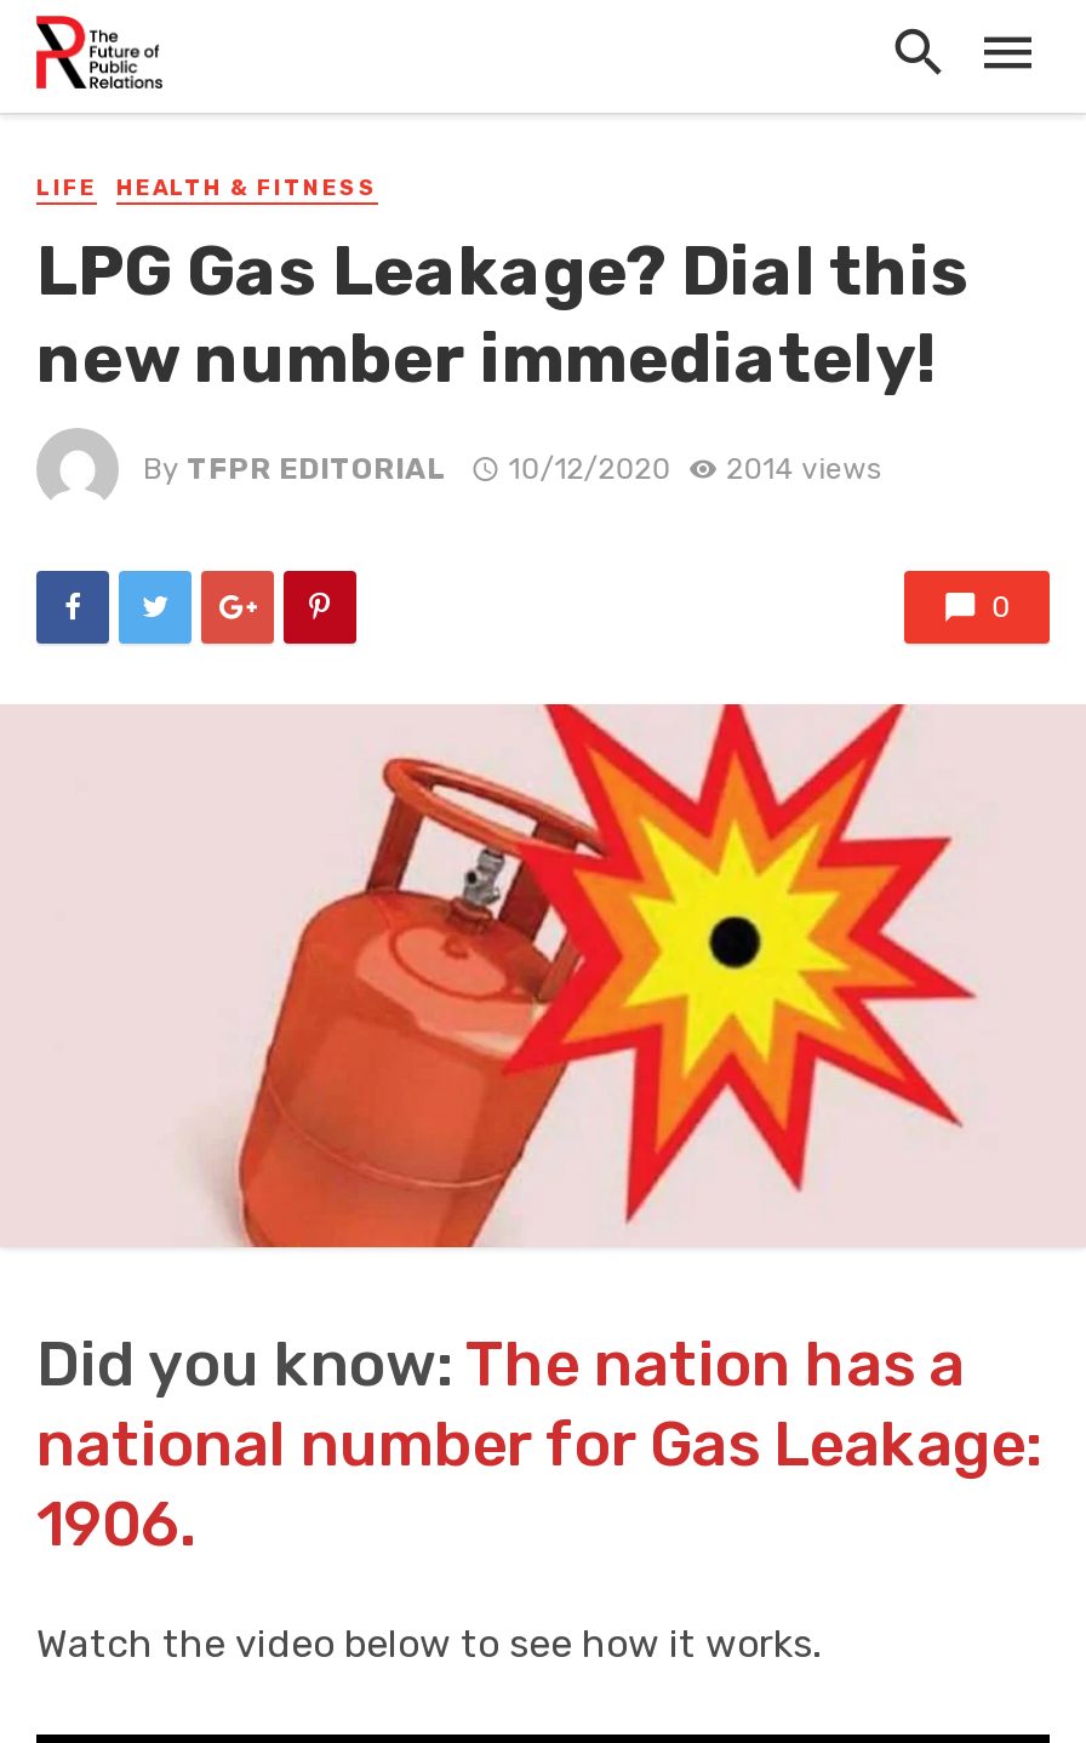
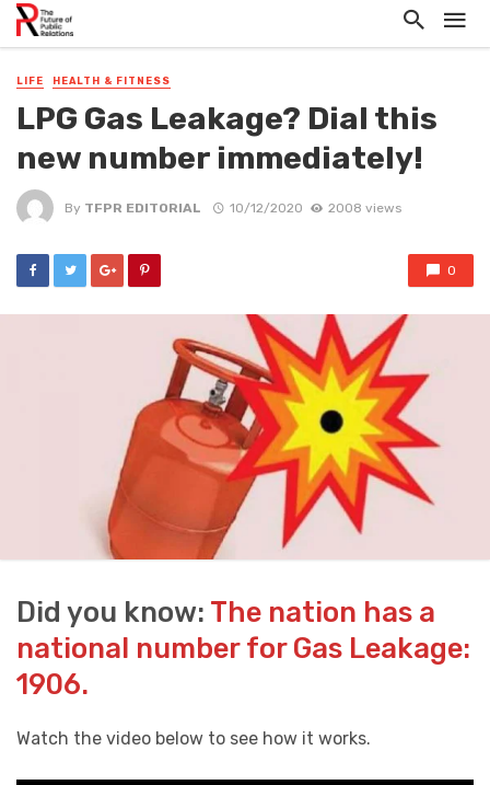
[143,451,881,485] By TFPR EDITORIAL 10/12/2020 2014 views -> [65,200,401,215] By TFPR EDITORIAL 10/12/2020 2008 views

